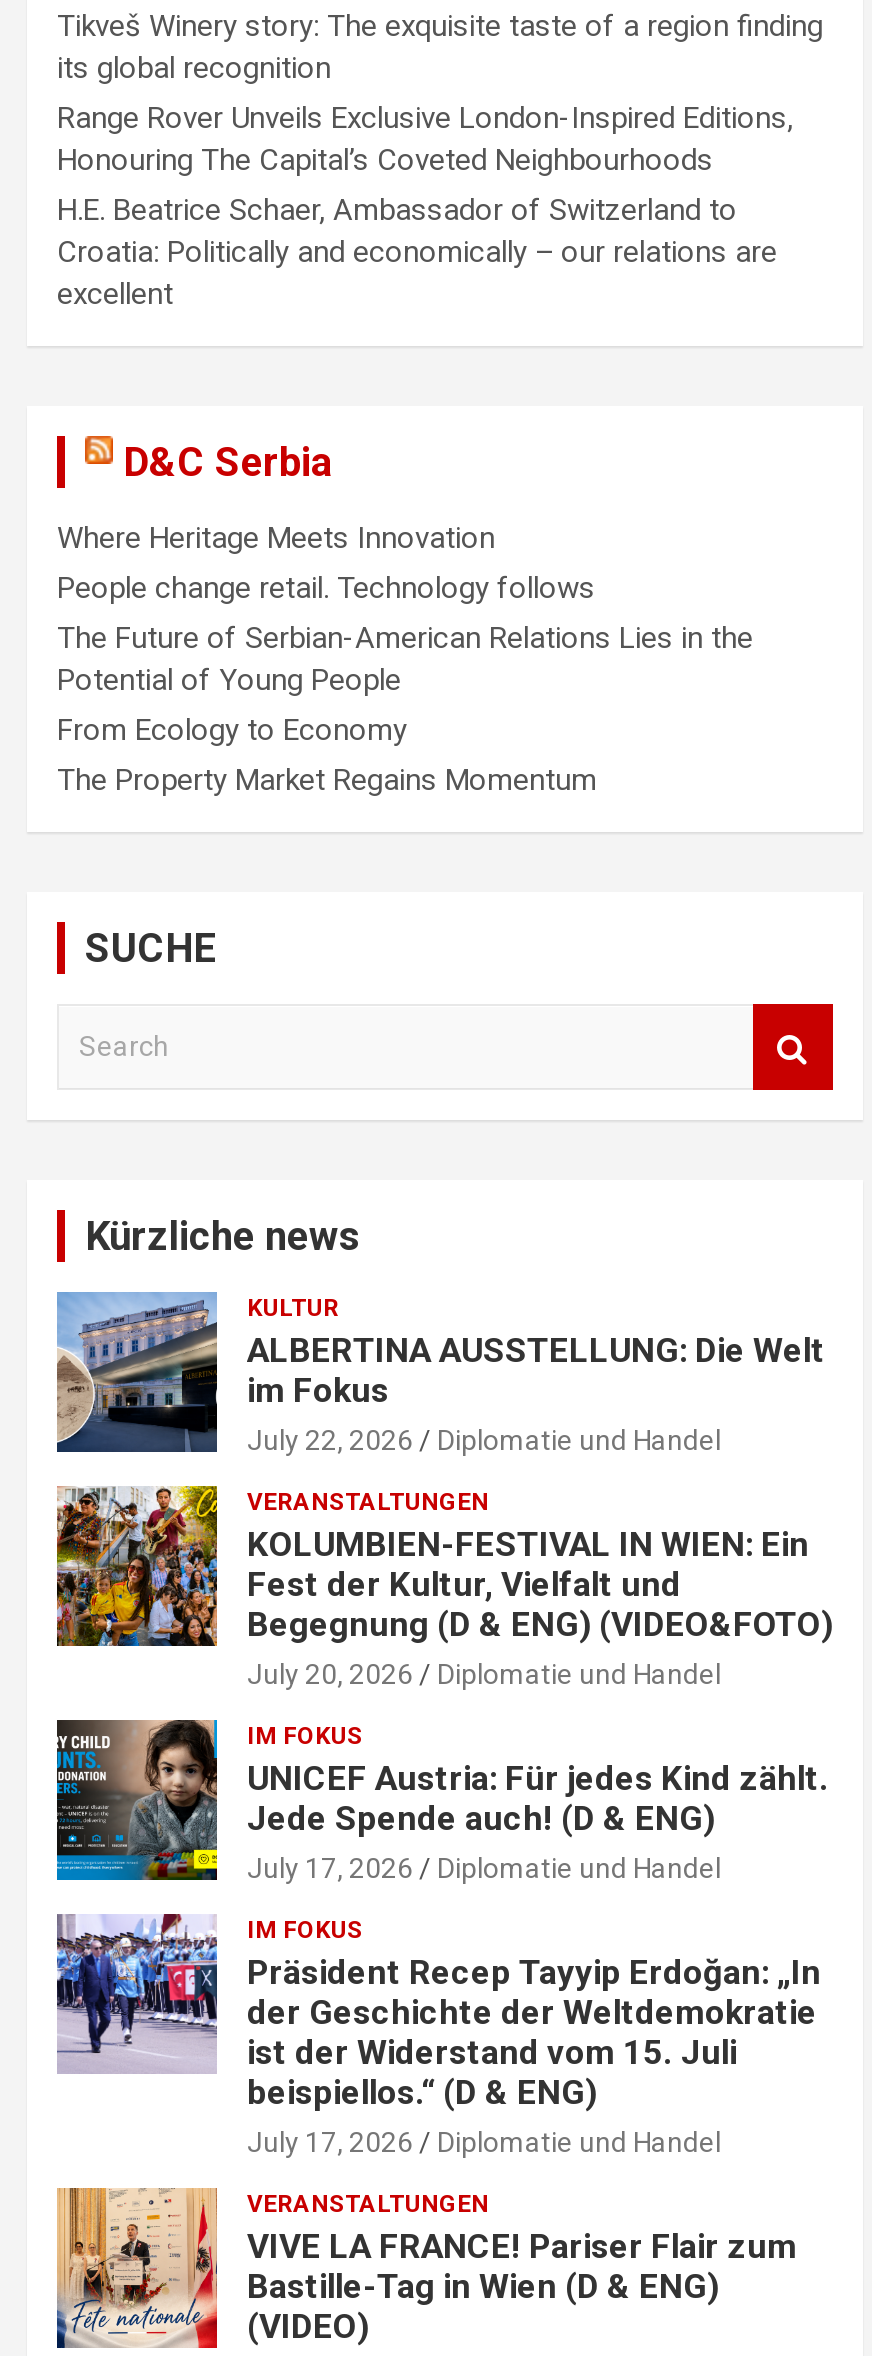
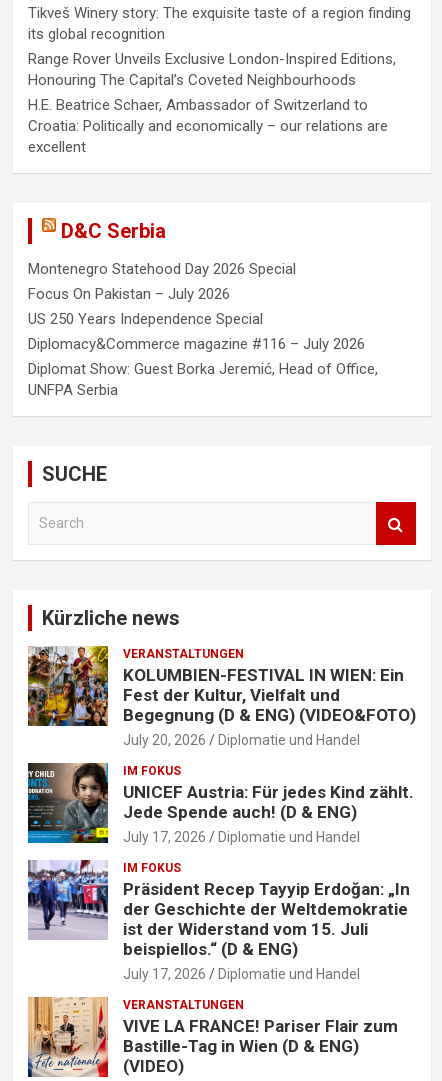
[57,521,753,799] Where Heritage Meets Innovation | People change retail. Technology follows | The Future of Serbian-American Relations Lies in the | Potential of Young People | From Ecology to Economy | The Property Market Regains Momentum -> [28,260,378,399] Montenegro Statehood Day 2026 Special | Focus On Pakistan – July 2026 | US 250 Years Independence Special | Diplomacy&Commerce magazine #116 – July 2026 | Diplomat Show: Guest Borka Jeremić, Head of Office, | UNFPA Serbia
[55,1290,825,1457] [image] | KULTUR | ALBERTINA AUSSTELLUNG: Die Welt | im Fokus | July 22, 2026 | Diplomatie und Handel -> none

